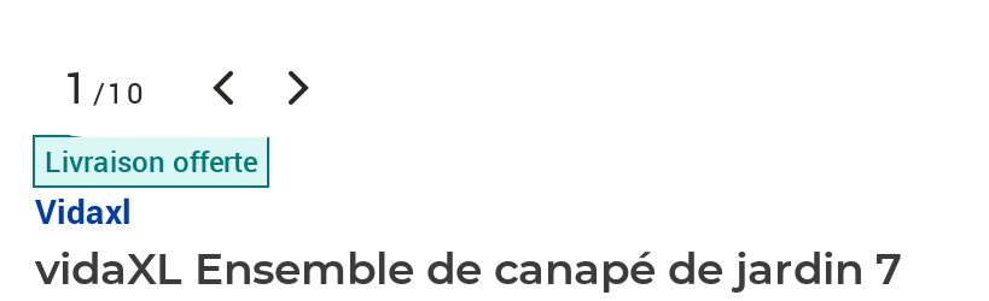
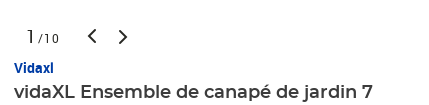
[45,141,257,179] Livraison offerte -> none

